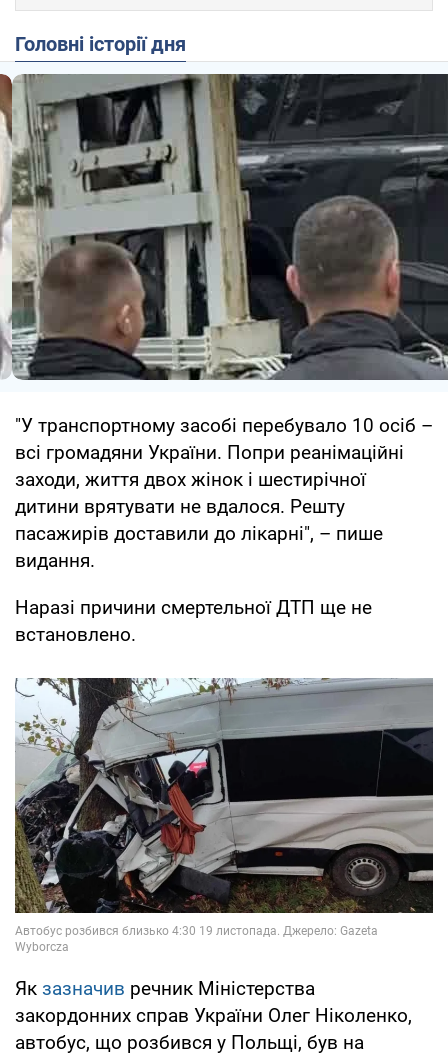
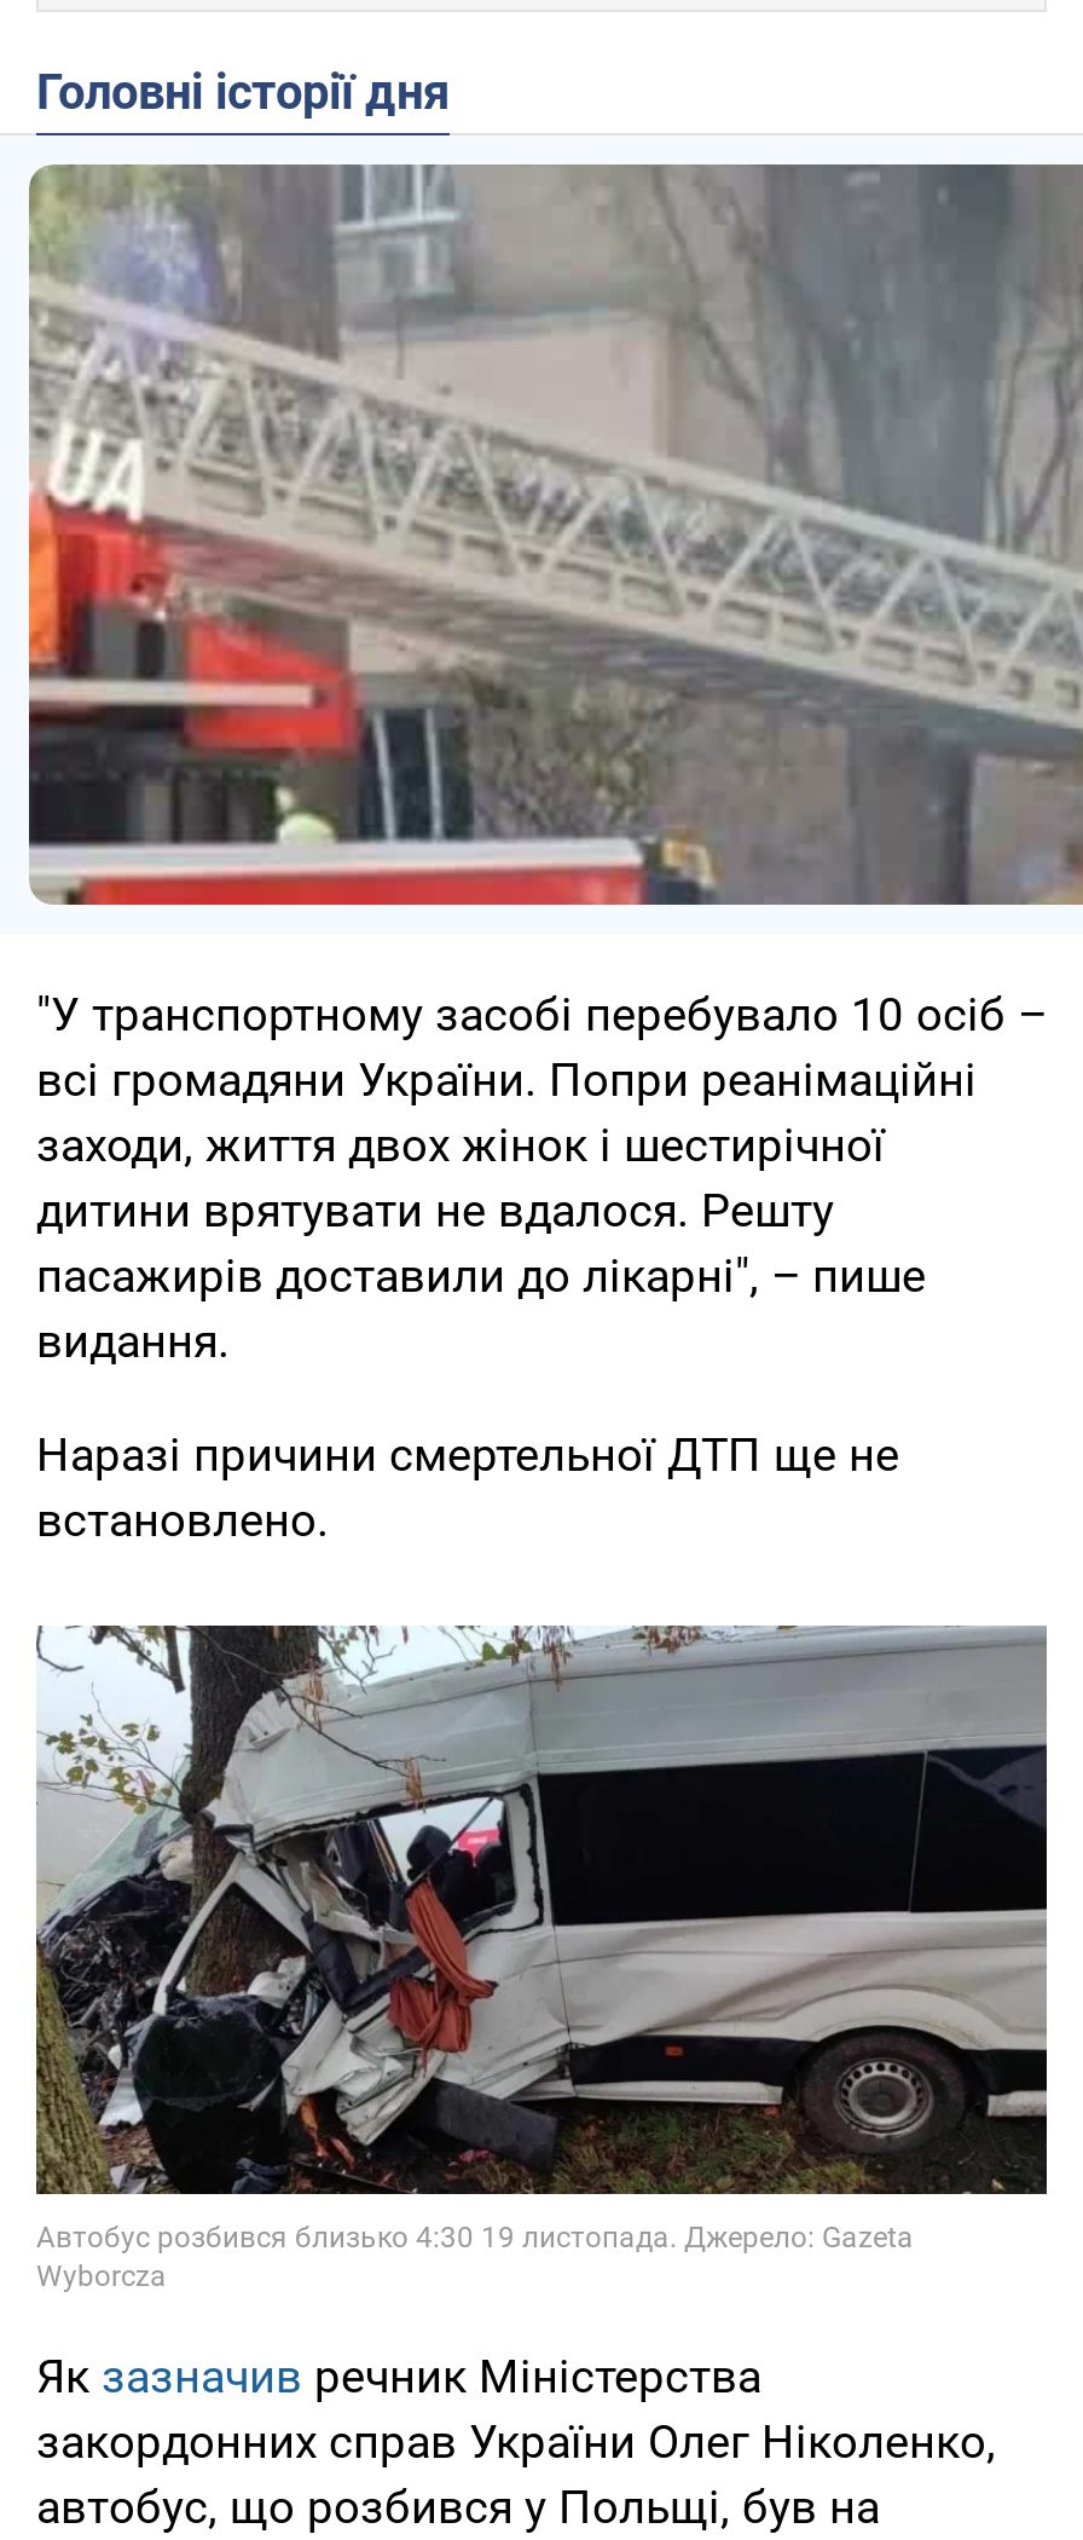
[3,73,445,381] [image] -> [7,164,1076,907] [image]

